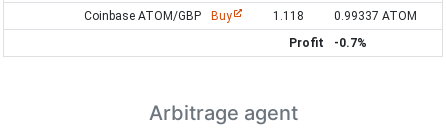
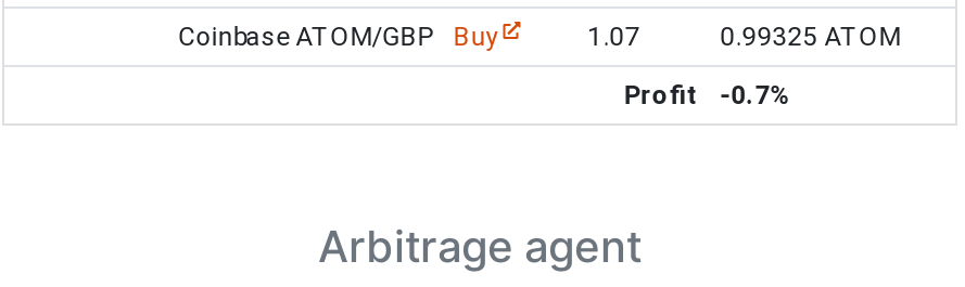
[273,9,304,23] 1.118 -> [588,22,640,52] 1.07
[334,9,417,23] 0.99337 ATOM -> [720,22,901,52] 0.99325 ATOM

